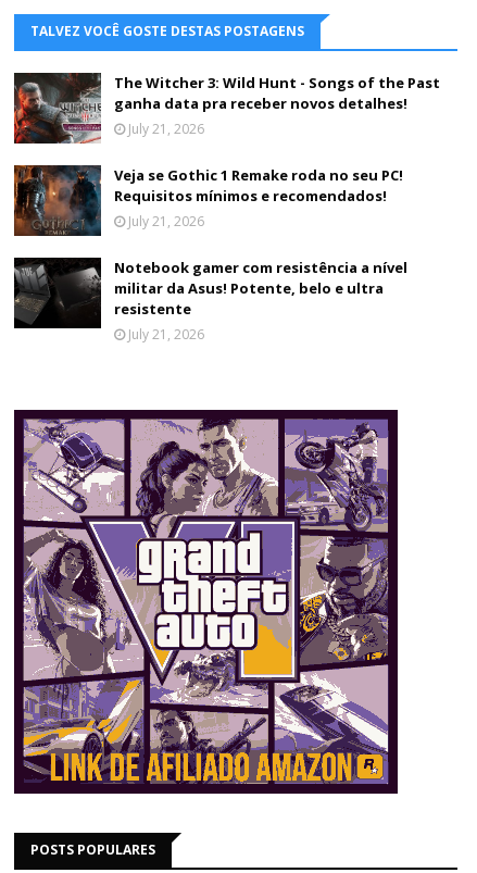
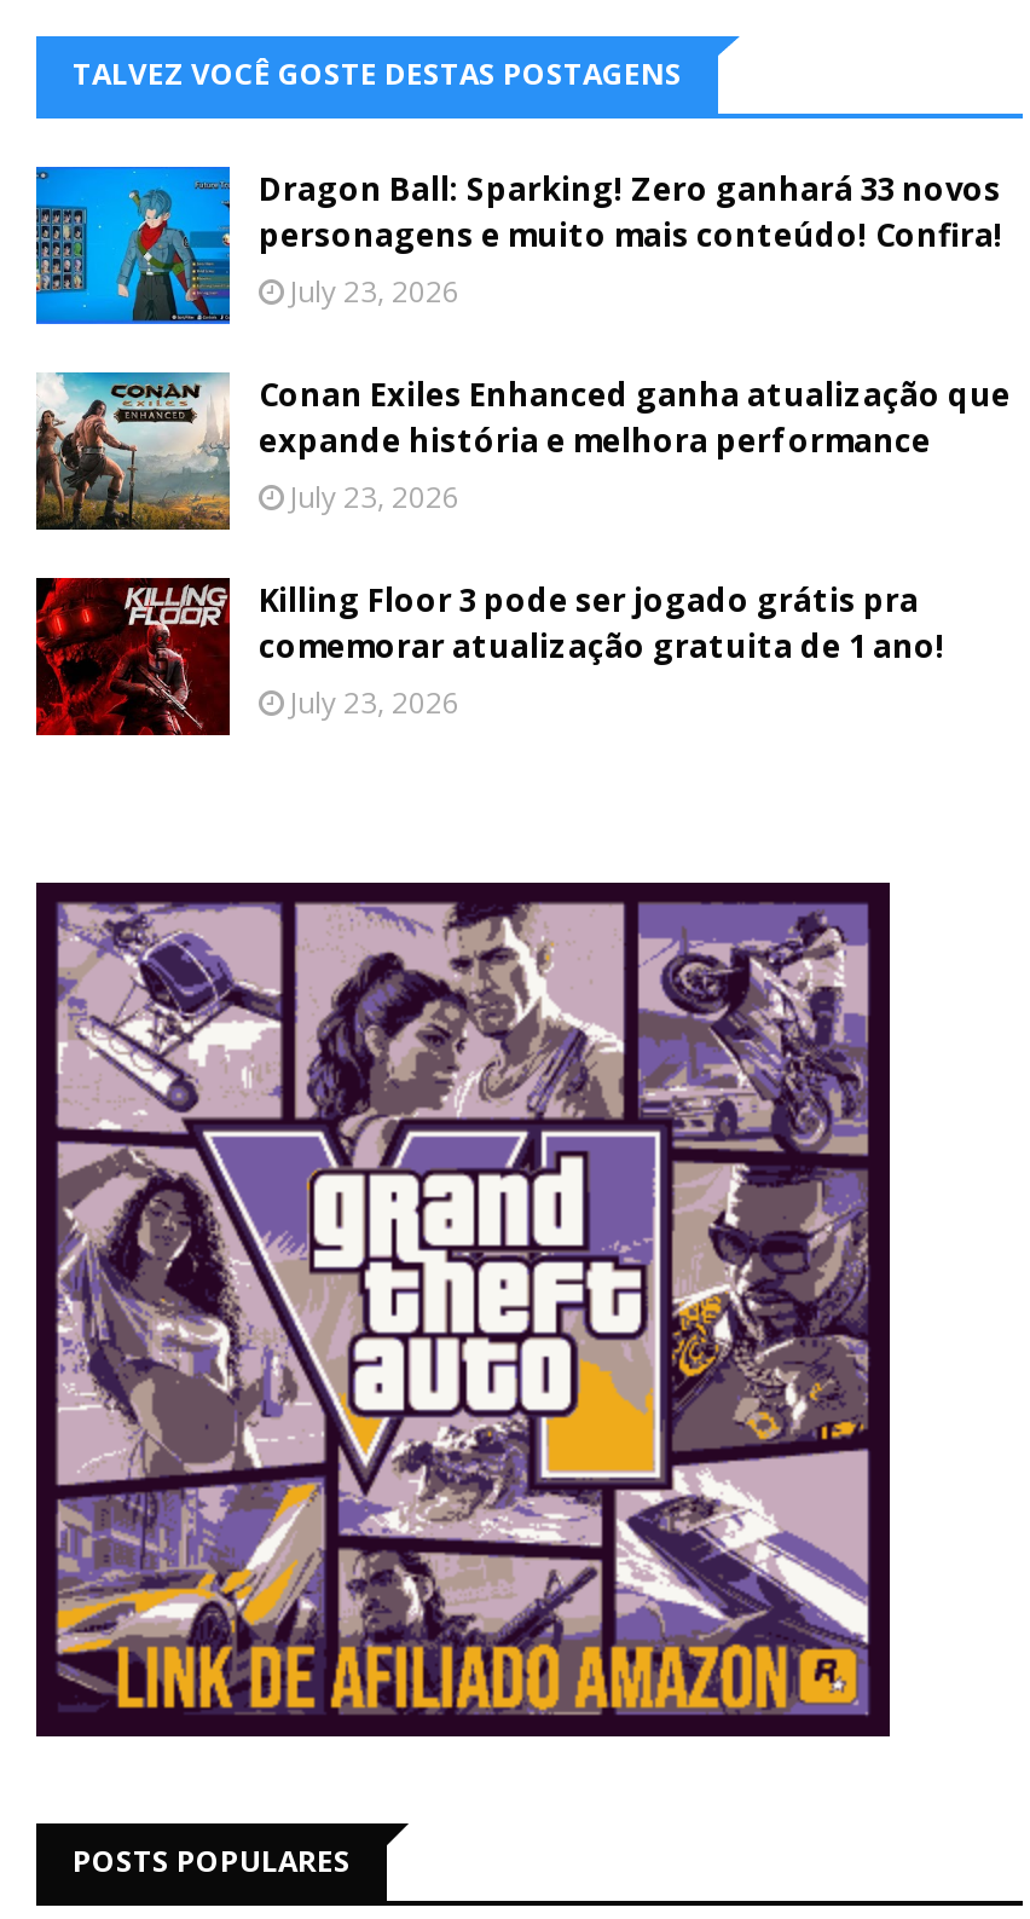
[13,72,440,145] [image] | The Witcher 3: Wild Hunt - Songs of the Past | ganha data pra receber novos detalhes! | July 21, 2026 -> [34,164,1003,326] [image] | Dragon Ball: Sparking! Zero ganhará 33 novos | personagens e muito mais conteúdo! Confira! | July 23, 2026
[13,164,403,236] [image] | Veja se Gothic 1 Remake roda no seu PC! | Requisitos mínimos e recomendados! | July 21, 2026 -> [36,370,1011,530] [image] | Conan Exiles Enhanced ganha atualização que | expande história e melhora performance | July 23, 2026
[14,257,407,344] [image] | Notebook gamer com resistência a nível | militar da Asus! Potente, belo e ultra | resistente | July 21, 2026 -> [34,576,945,738] [image] | Killing Floor 3 pode ser jogado grátis pra | comemorar atualização gratuita de 1 ano! | July 23, 2026

